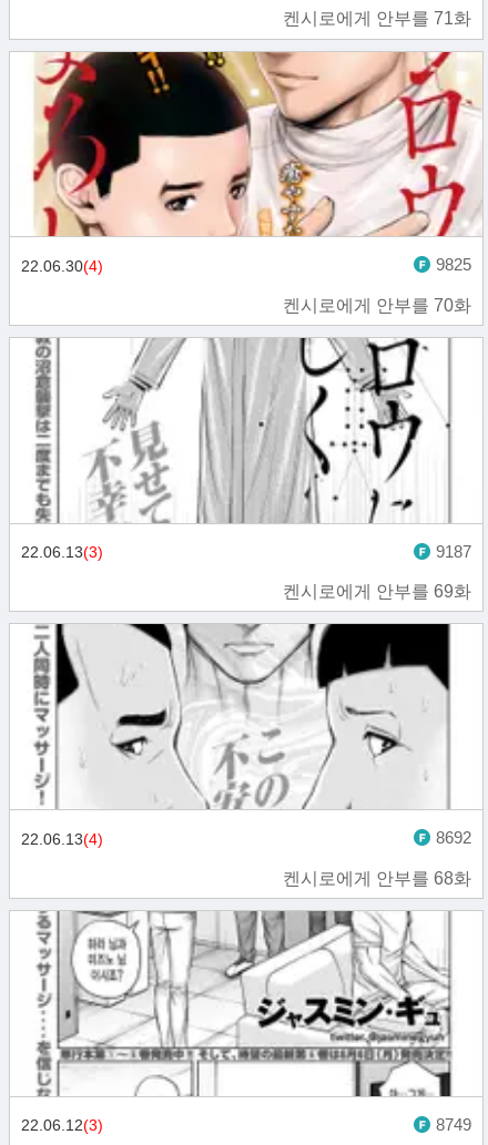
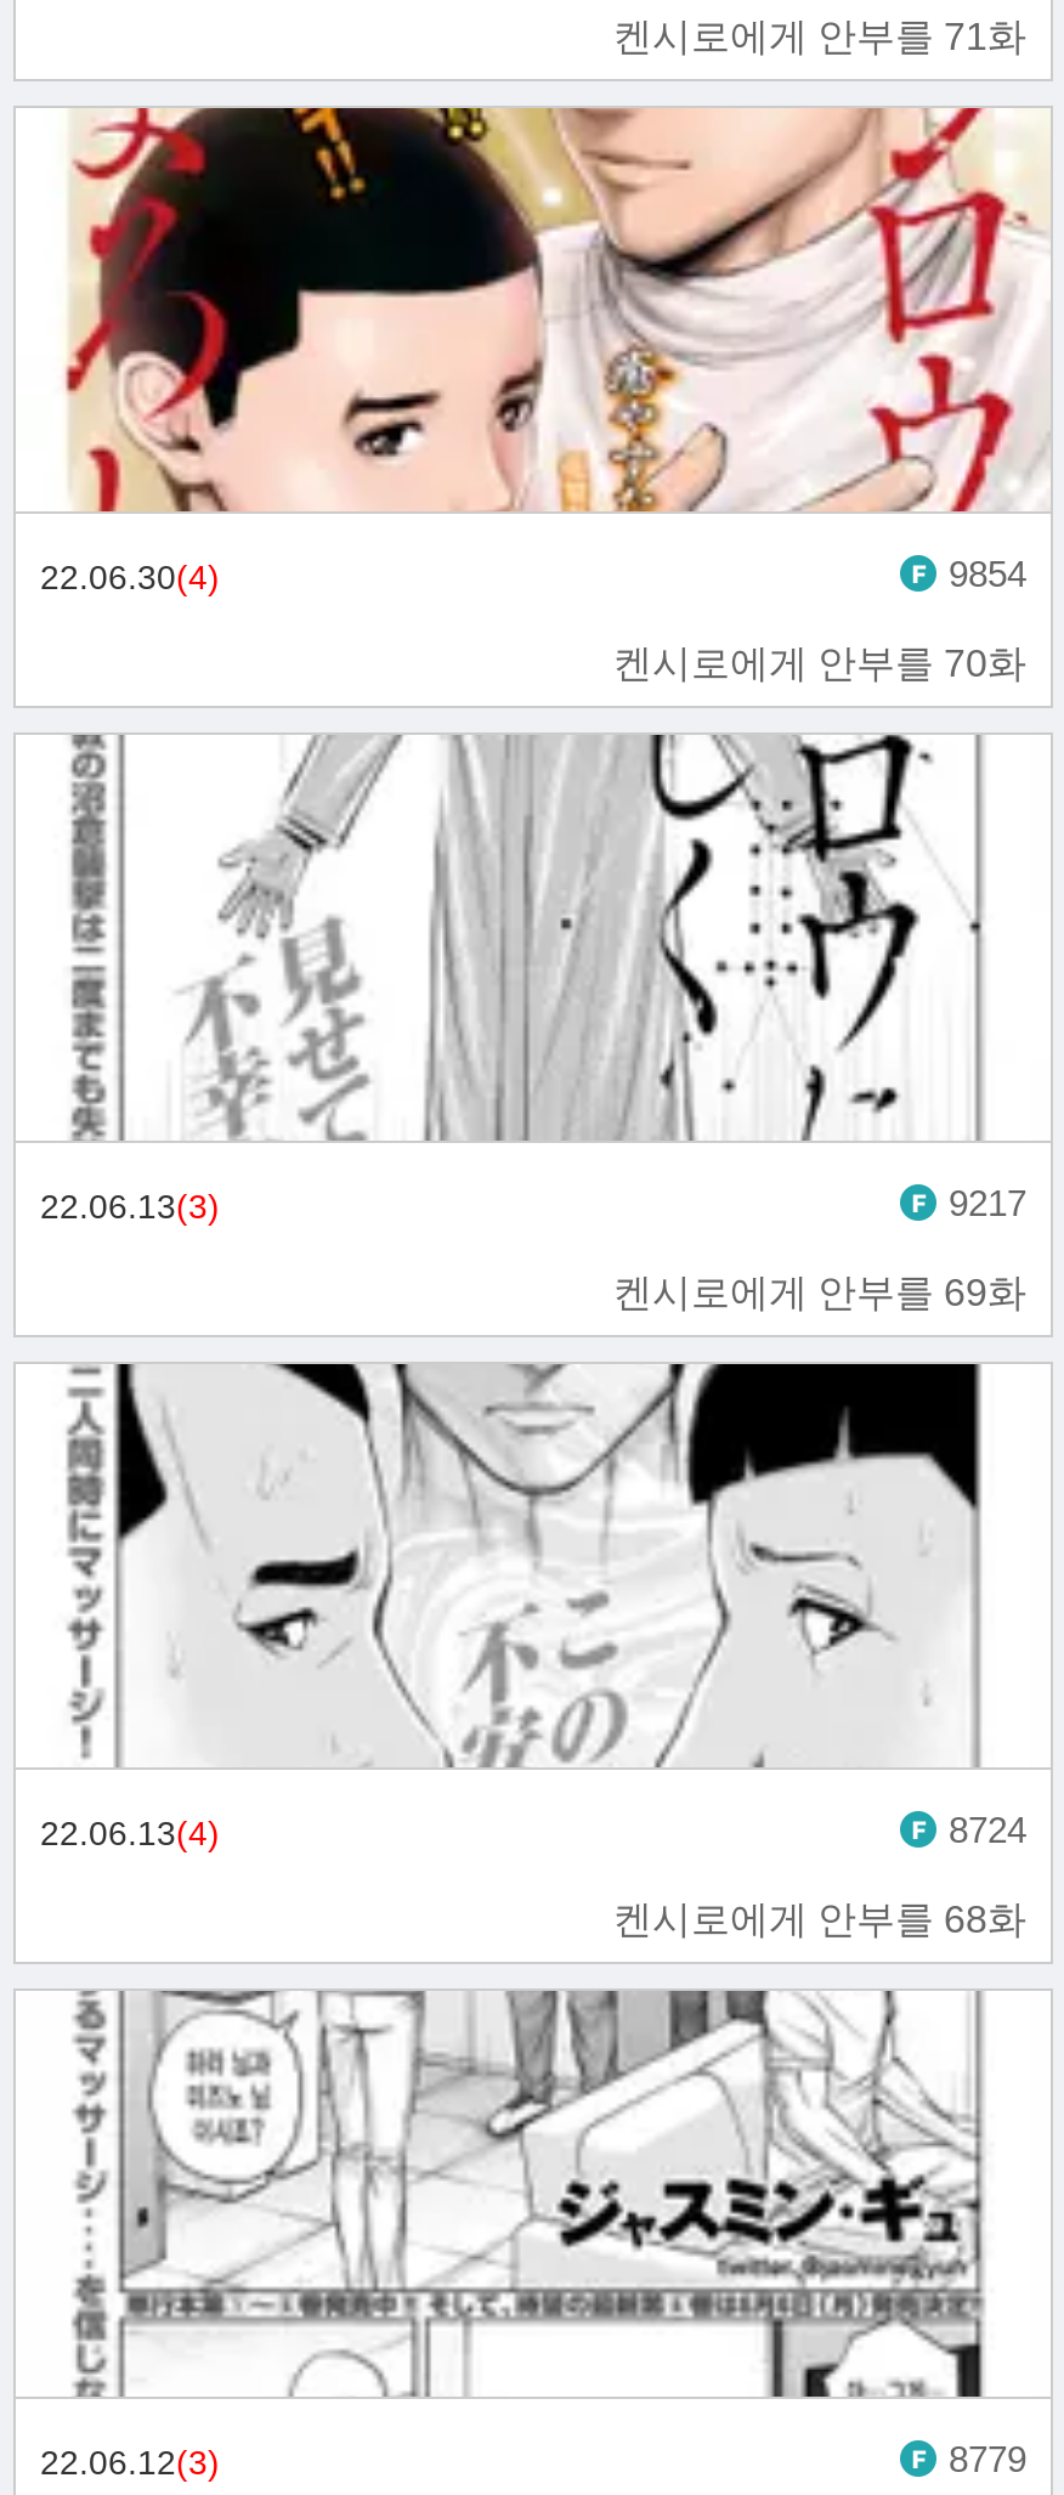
[436,255,471,274] 9825 -> [949,553,1026,594] 9854
[436,542,471,561] 9187 -> [949,1181,1026,1222] 9217
[436,828,471,847] 8692 -> [949,1809,1026,1850] 8724
[436,1115,471,1133] 8749 -> [949,2437,1026,2478] 8779

